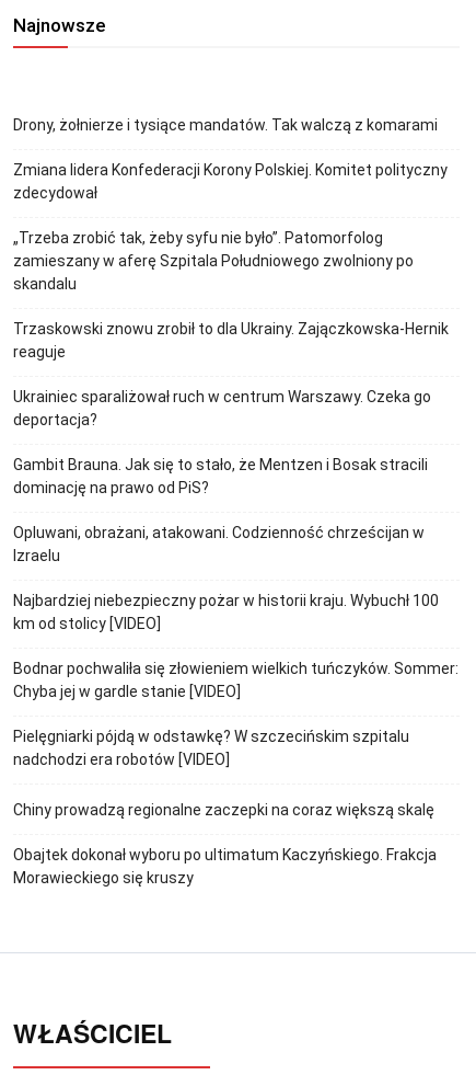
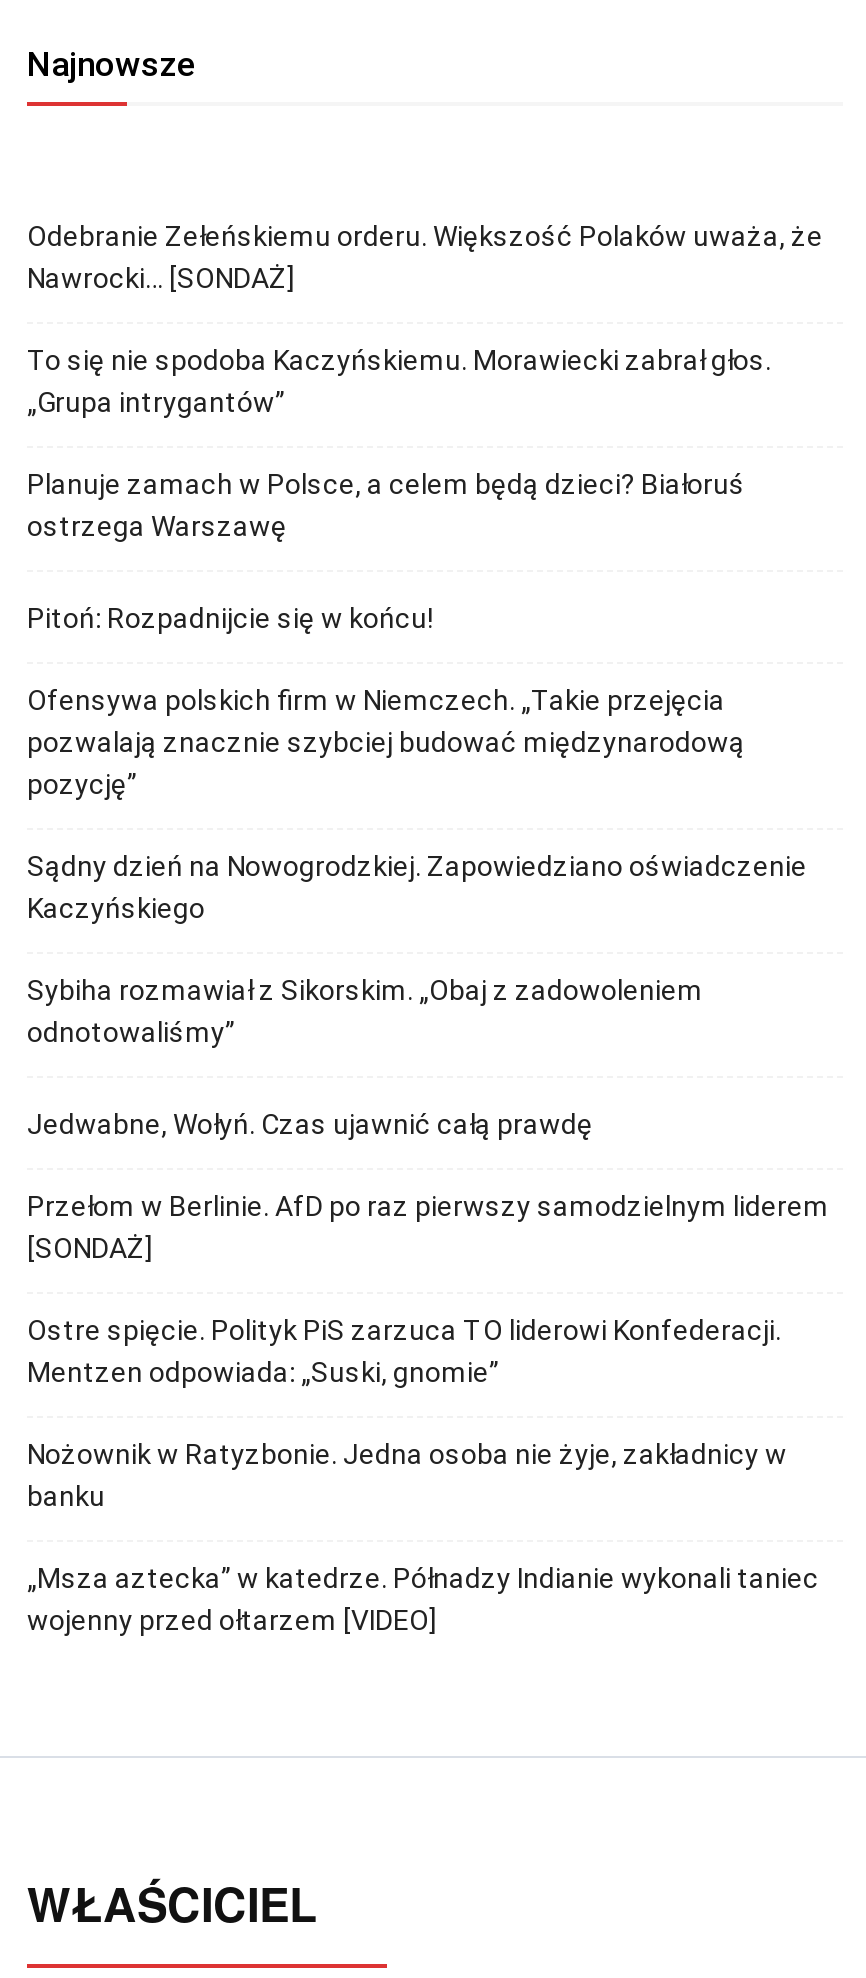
[13,117,438,134] Drony, żołnierze i tysiące mandatów. Tak walczą z komarami -> [27,221,823,295] Odebranie Zełeńskiemu orderu. Większość Polaków uważa, że | Nawrocki… [SONDAŻ]
[13,162,448,202] Zmiana lidera Konfederacji Korony Polskiej. Komitet polityczny | zdecydował -> [27,345,771,419] To się nie spodoba Kaczyńskiemu. Morawiecki zabrał głos. | „Grupa intrygantów”
[13,229,414,293] „Trzeba zrobić tak, żeby syfu nie było”. Patomorfolog | zamieszany w aferę Szpitala Południowego zwolniony po | skandalu -> [27,469,745,543] Planuje zamach w Polsce, a celem będą dzieci? Białoruś | ostrzega Warszawę
[13,320,449,361] Trzaskowski znowu zrobił to dla Ukrainy. Zajączkowska-Hernik | reaguje -> [27,603,433,635] Pitoń: Rozpadnijcie się w końcu!
[13,388,431,429] Ukrainiec sparaliżował ruch w centrum Warszawy. Czeka go | deportacja? -> [27,685,745,801] Ofensywa polskich firm w Niemczech. „Takie przejęcia | pozwalają znacznie szybciej budować międzynarodową | pozycję”
[13,456,428,497] Gambit Brauna. Jak się to stało, że Mentzen i Bosak stracili | dominację na prawo od PiS? -> [27,851,807,925] Sądny dzień na Nowogrodzkiej. Zapowiedziano oświadczenie | Kaczyńskiego
[13,524,425,565] Opluwani, obrażani, atakowani. Codzienność chrześcijan w | Izraelu -> [27,975,703,1049] Sybiha rozmawiał z Sikorskim. „Obaj z zadowoleniem | odnotowaliśmy”
[13,592,439,633] Najbardziej niebezpieczny pożar w historii kraju. Wybuchł 100 | km od stolicy [VIDEO] -> [27,1109,593,1141] Jedwabne, Wołyń. Czas ujawnić całą prawdę
[13,660,458,701] Bodnar pochwaliła się złowieniem wielkich tuńczyków. Sommer: | Chyba jej w gardle stanie [VIDEO] -> [27,1191,829,1265] Przełom w Berlinie. AfD po raz pierwszy samodzielnym liderem | [SONDAŻ]
[13,728,409,769] Pielęgniarki pójdą w odstawkę? W szczecińskim szpitalu | nadchodzi era robotów [VIDEO] -> [27,1315,781,1389] Ostre spięcie. Polityk PiS zarzuca TO liderowi Konfederacji. | Mentzen odpowiada: „Suski, gnomie”
[13,801,434,819] Chiny prowadzą regionalne zaczepki na coraz większą skalę -> [27,1439,787,1513] Nożownik w Ratyzbonie. Jedna osoba nie żyje, zakładnicy w | banku
[13,846,437,887] Obajtek dokonał wyboru po ultimatum Kaczyńskiego. Frakcja | Morawieckiego się kruszy -> [27,1563,819,1637] „Msza aztecka” w katedrze. Półnadzy Indianie wykonali taniec | wojenny przed ołtarzem [VIDEO]

